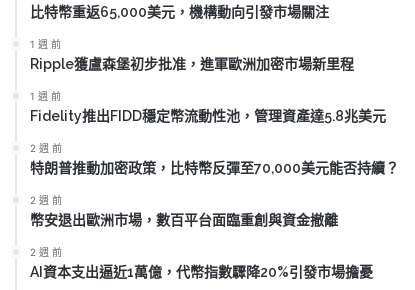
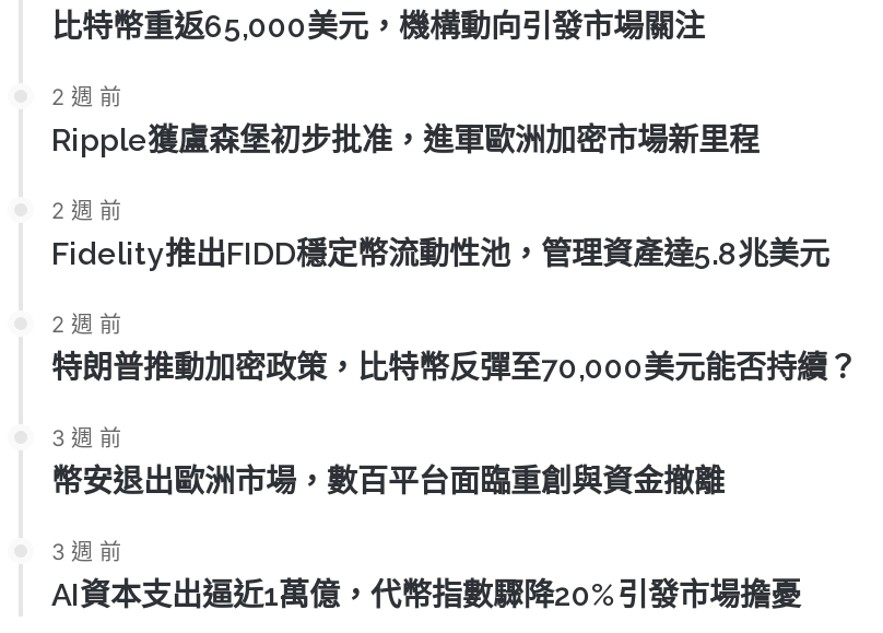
[30,38,61,50] 1 週 前 -> [51,83,121,109] 2 週 前
[30,90,61,102] 1 週 前 -> [51,197,121,223] 2 週 前
[30,194,62,206] 2 週 前 -> [51,424,121,450] 3 週 前
[30,246,62,258] 2 週 前 -> [51,538,121,564] 3 週 前

